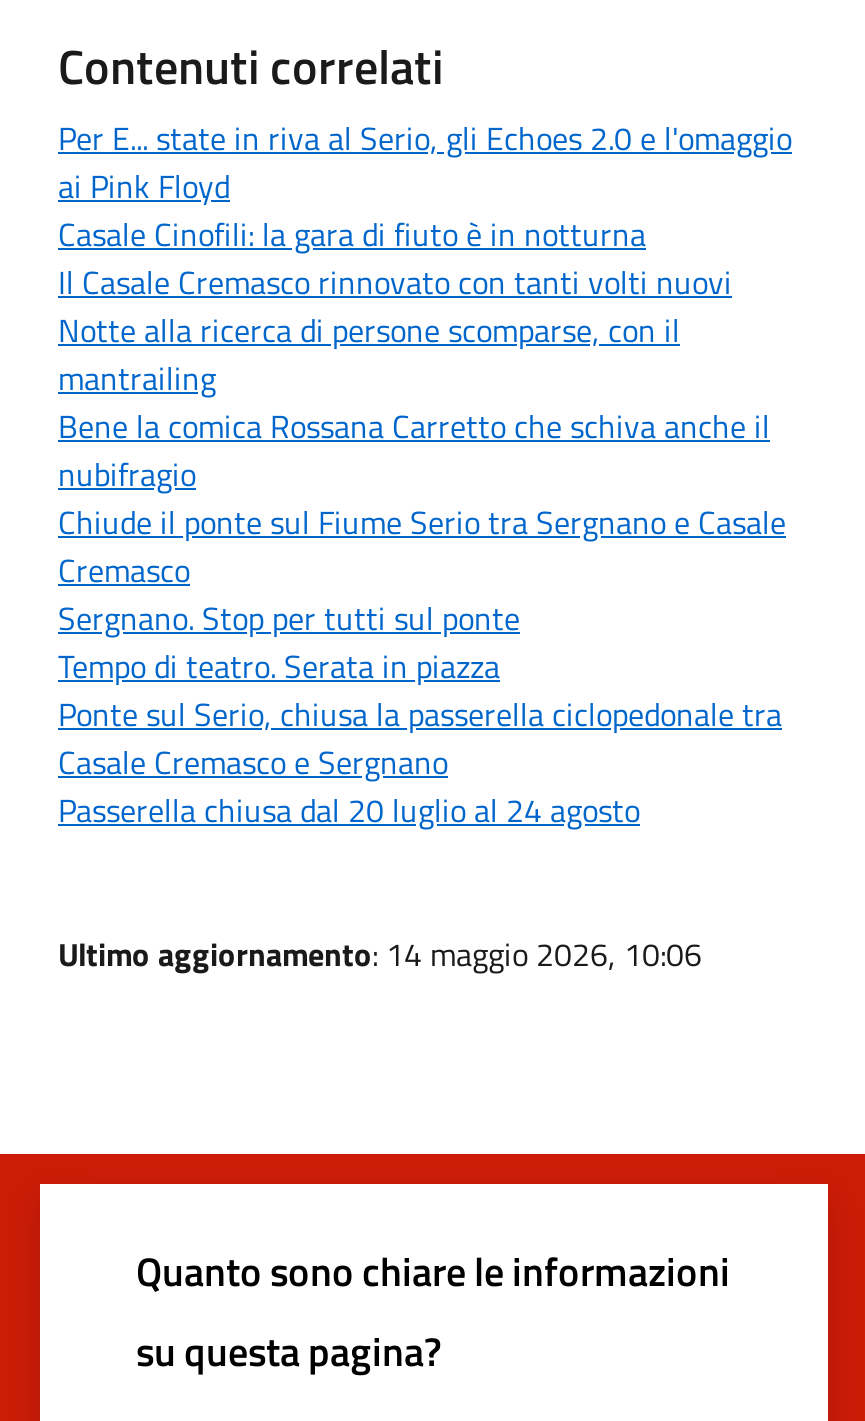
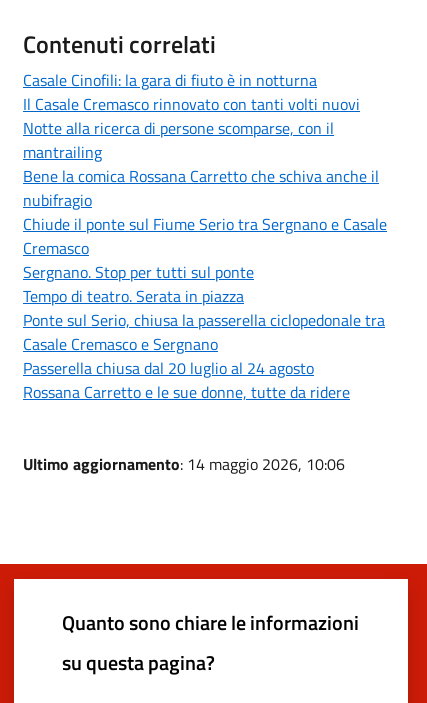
[58,113,792,209] Per E... state in riva al Serio, gli Echoes 2.0 e l'omaggio | ai Pink Floyd -> none
moved [58,209,786,833] -> [23,68,387,380]: Casale Cinofili: la gara di fiuto è in notturna | Il Casale Cremasco rinnovato con tanti volti nuovi | Notte alla ricerca di persone scomparse, con il | ... | Casale Cremasco e Sergnano | Passerella chiusa dal 20 luglio al 24 agosto
none -> [23,380,350,404] Rossana Carretto e le sue donne, tutte da ridere

